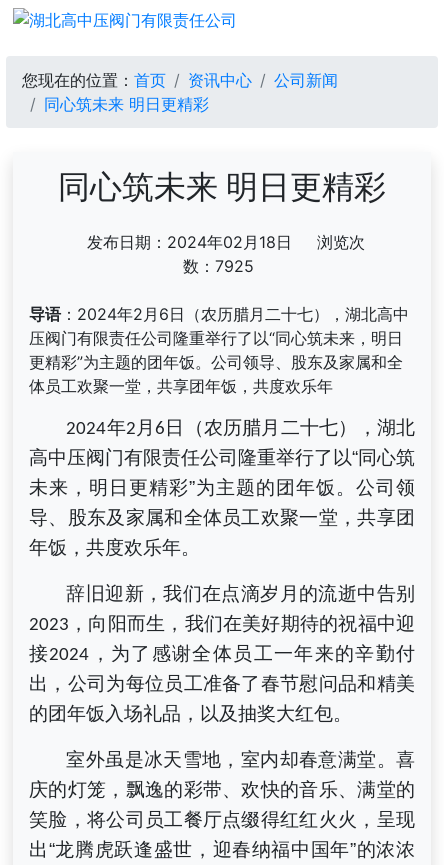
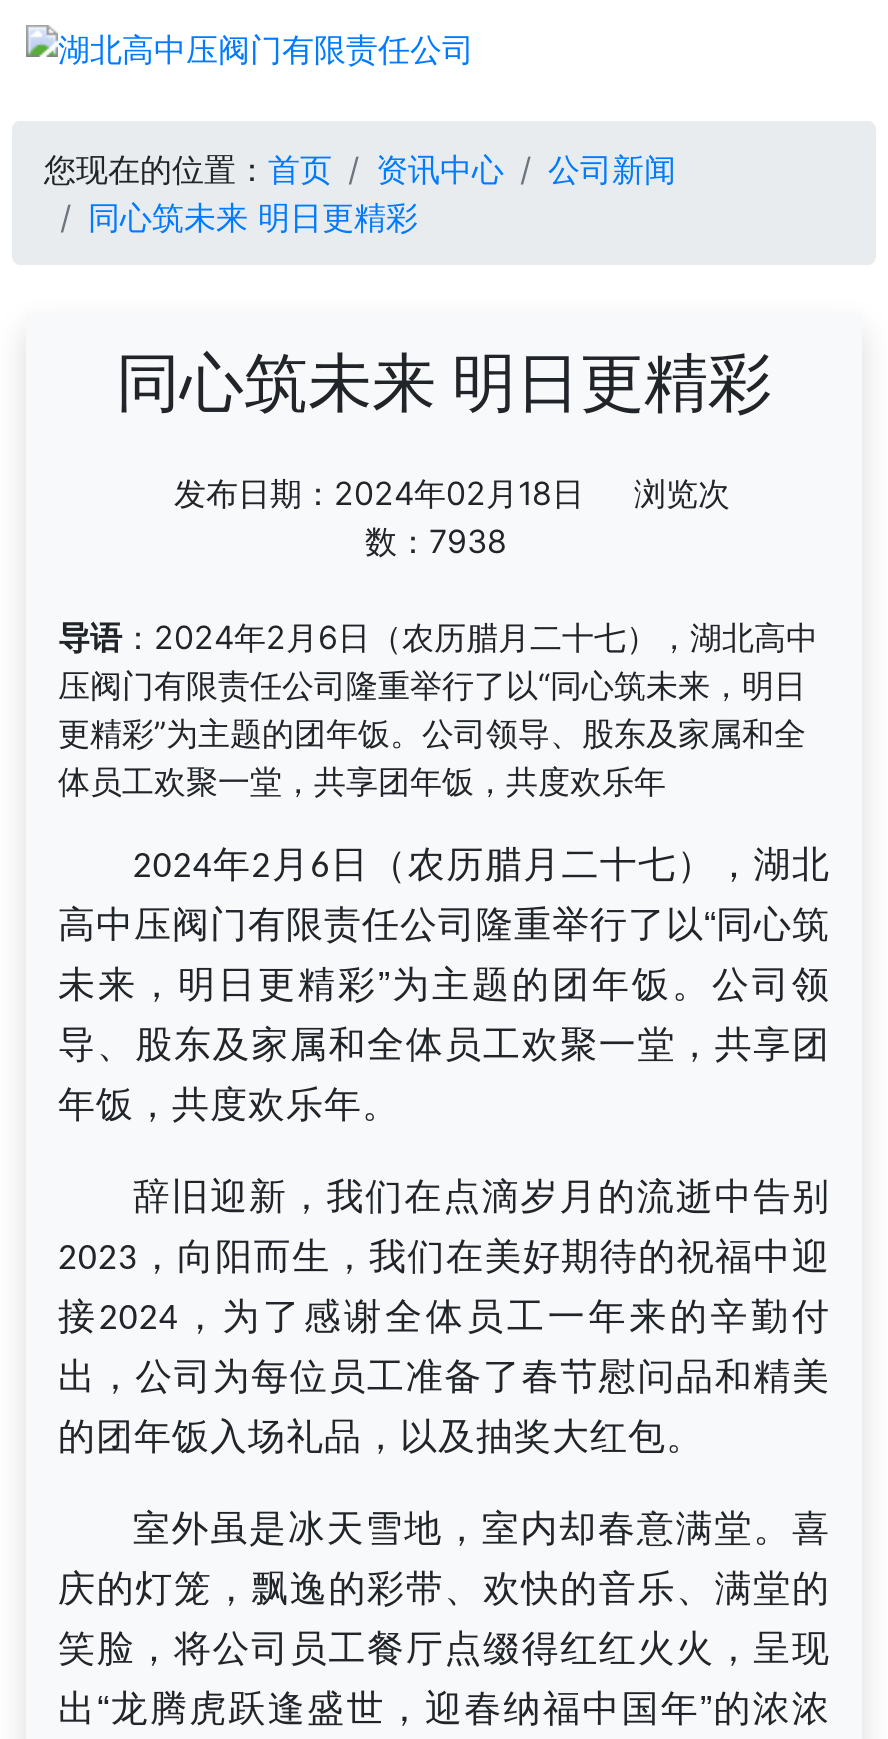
[182,256,253,276] 数：7925 -> [365,522,507,562] 数：7938

